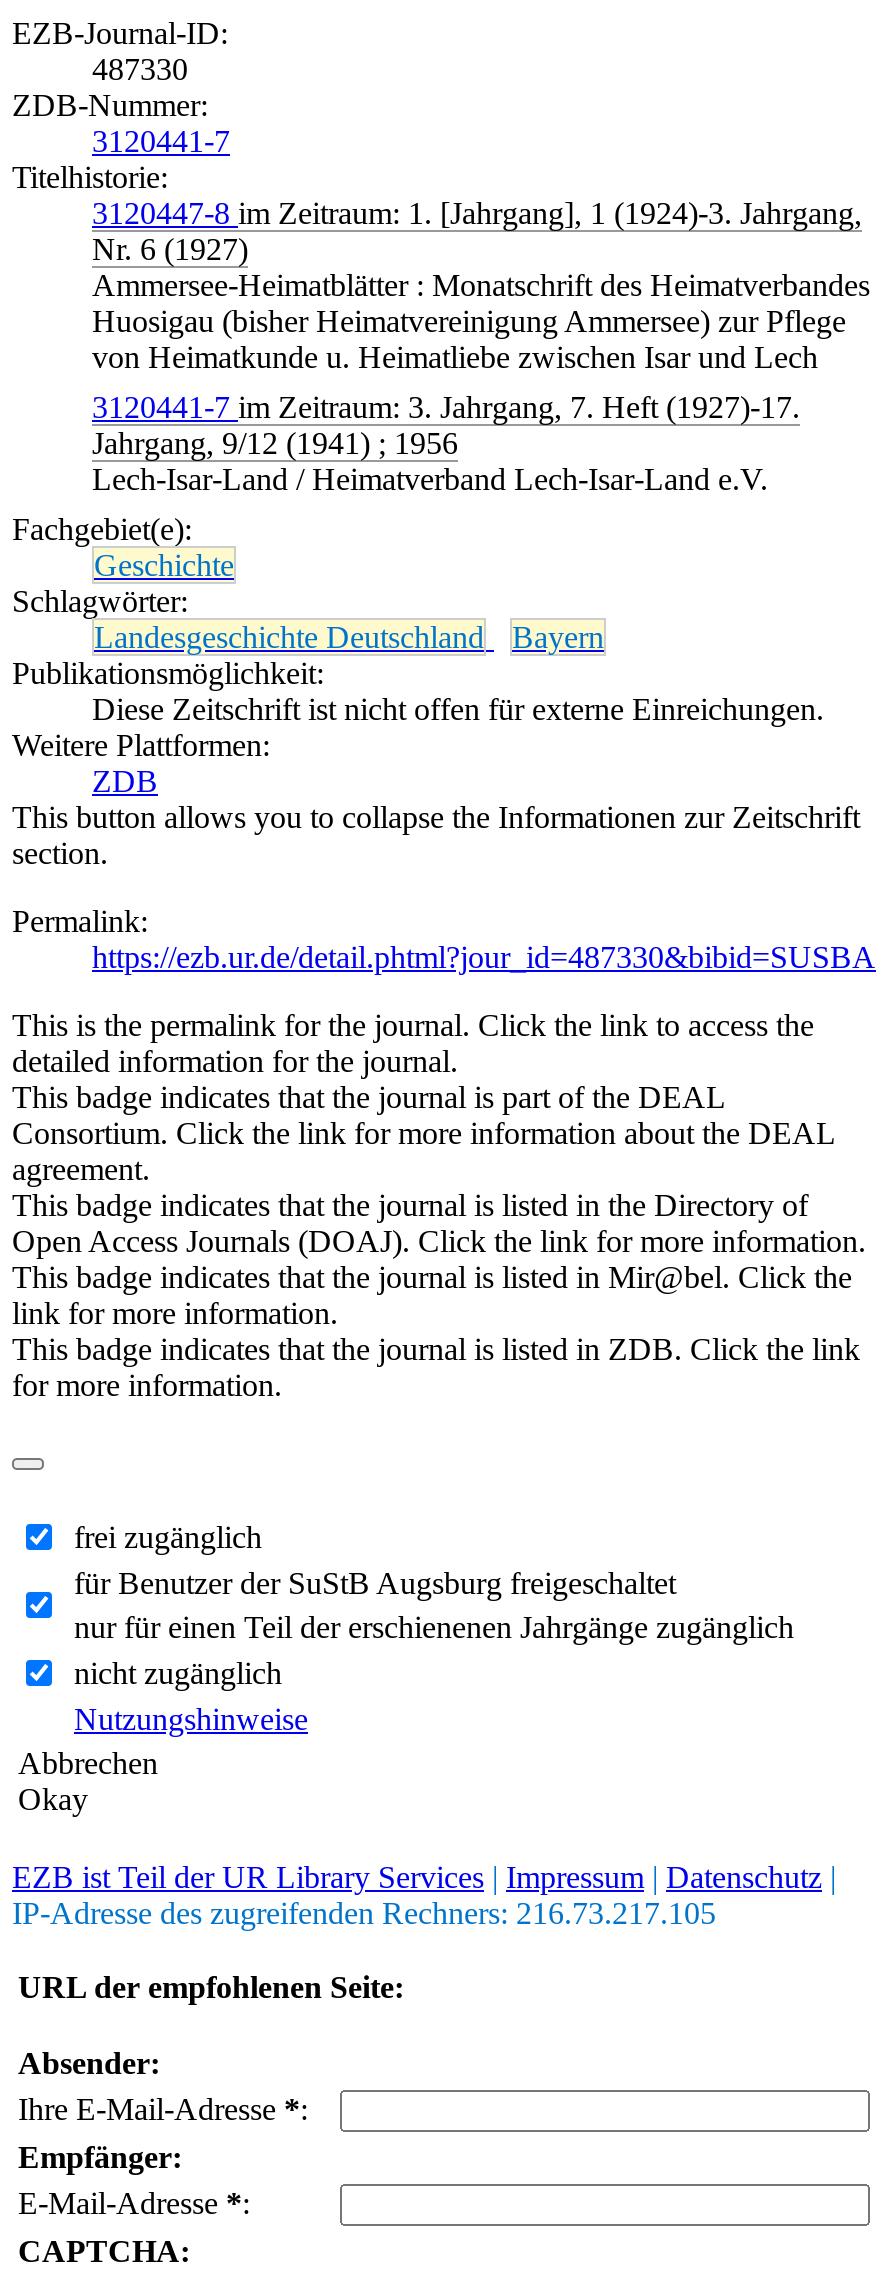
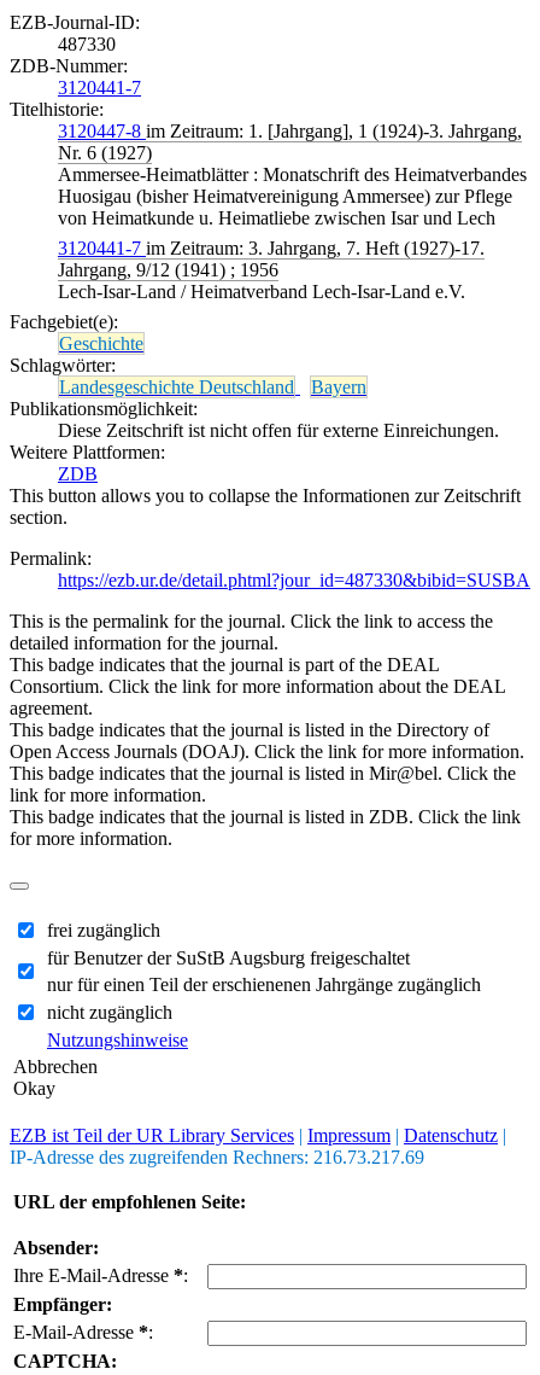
[12,1895,716,1929] IP-Adresse des zugreifenden Rechners: 216.73.217.105 -> [10,1146,424,1167] IP-Adresse des zugreifenden Rechners: 216.73.217.69

